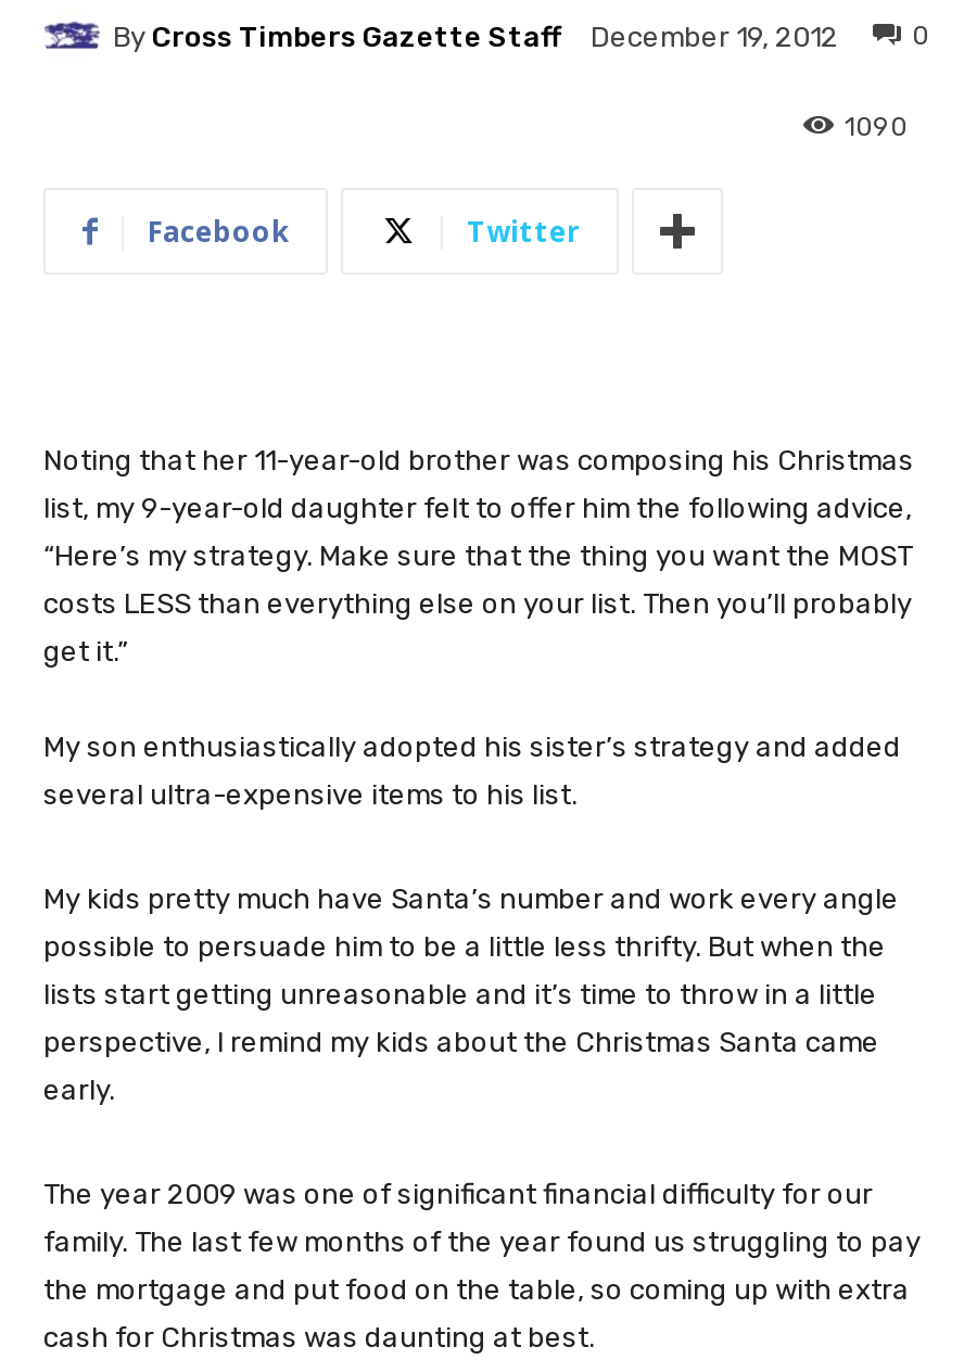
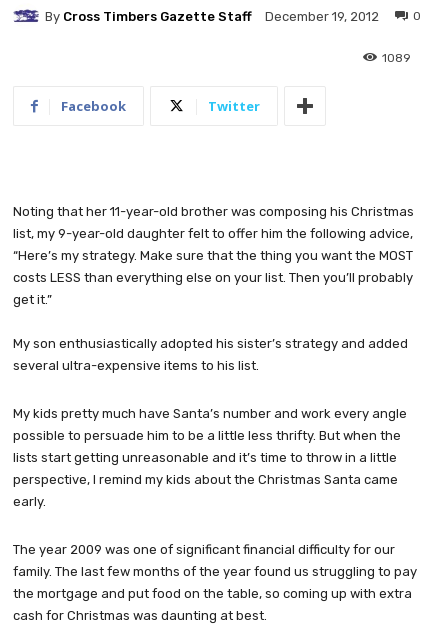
[845,112,908,142] 1090 -> [382,51,411,65] 1089

